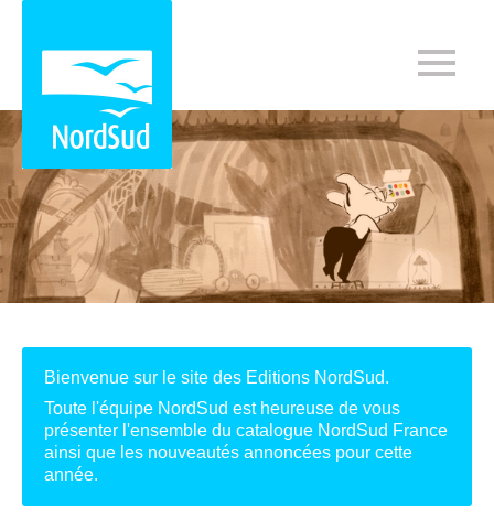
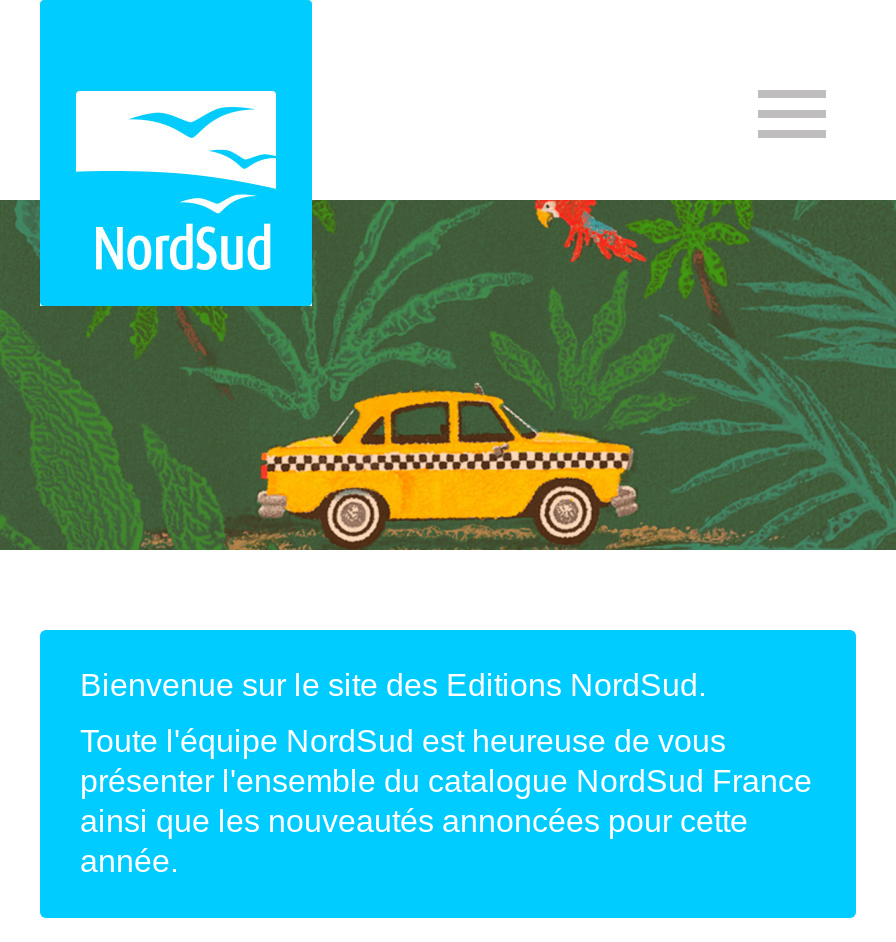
[3,109,491,304] [image] -> [6,198,890,552] [image]

